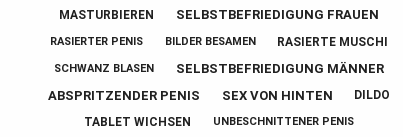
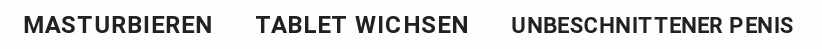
[48,7,390,103] SELBSTBEFRIEDIGUNG FRAUEN | RASIERTER PENIS | BILDER BESAMEN | RASIERTE MUSCHI | SCHWANZ BLASEN | SELBSTBEFRIEDIGUNG MÄNNER | ABSPRITZENDER PENIS | SEX VON HINTEN | DILDO -> none

